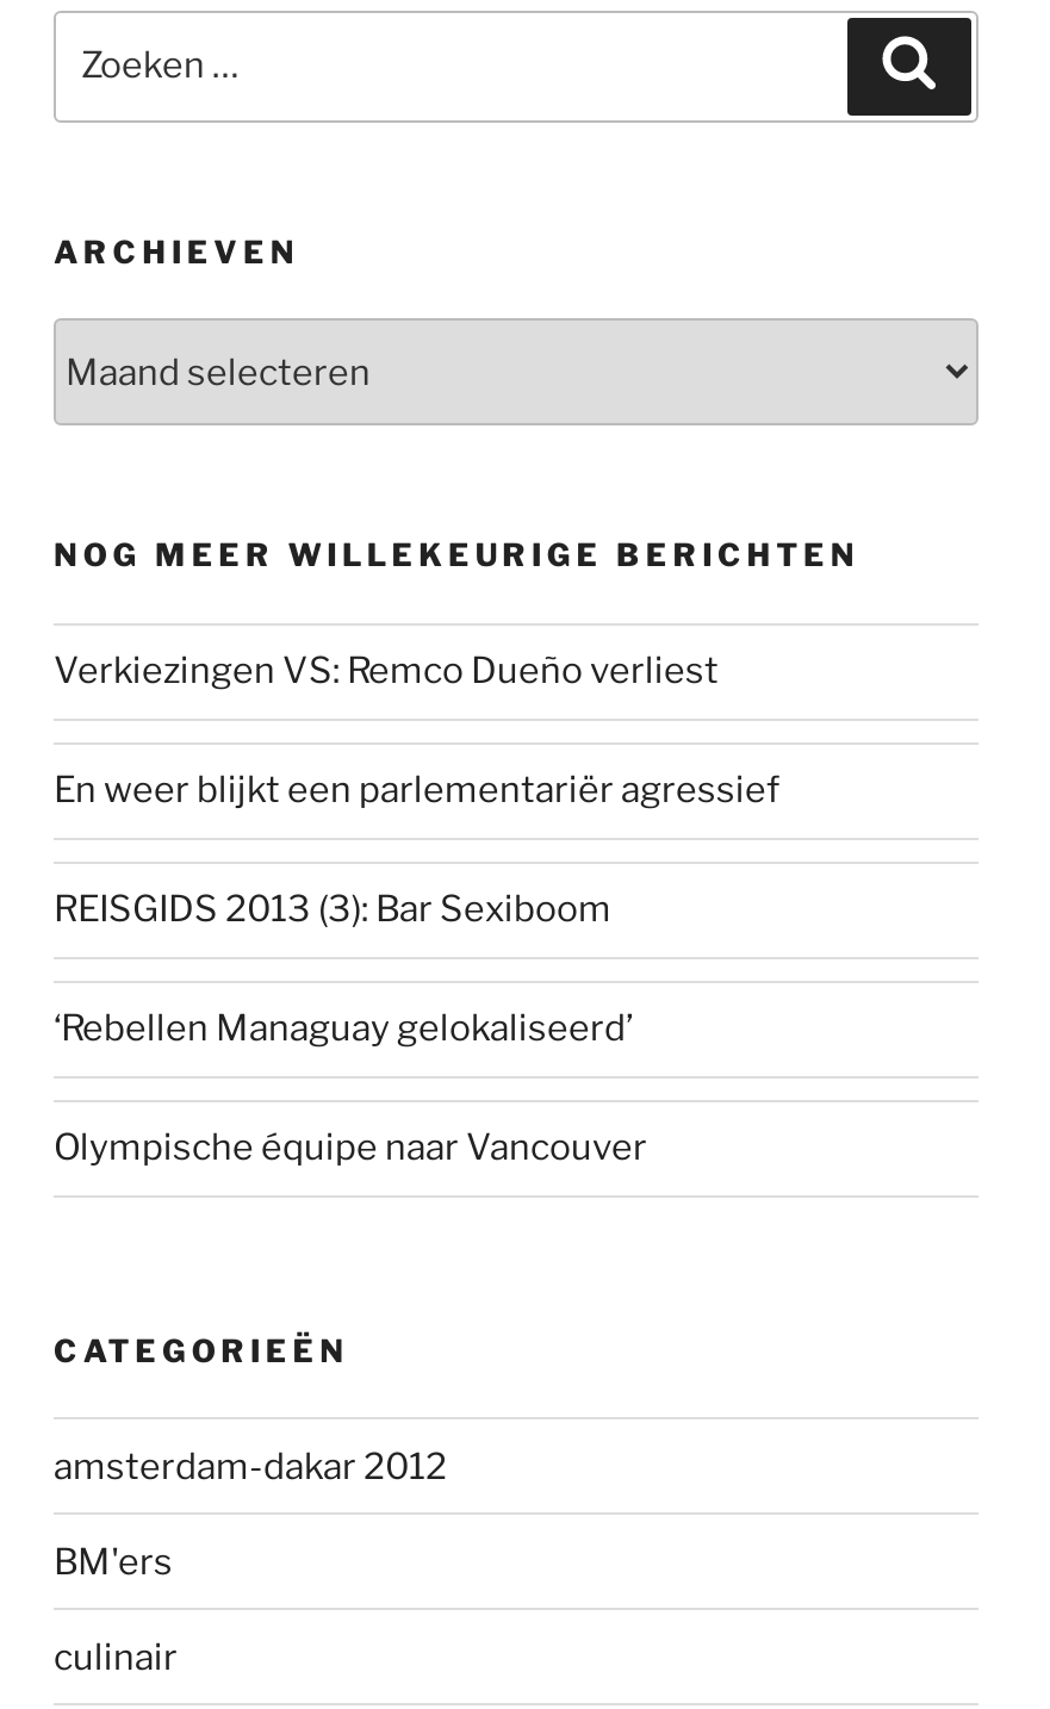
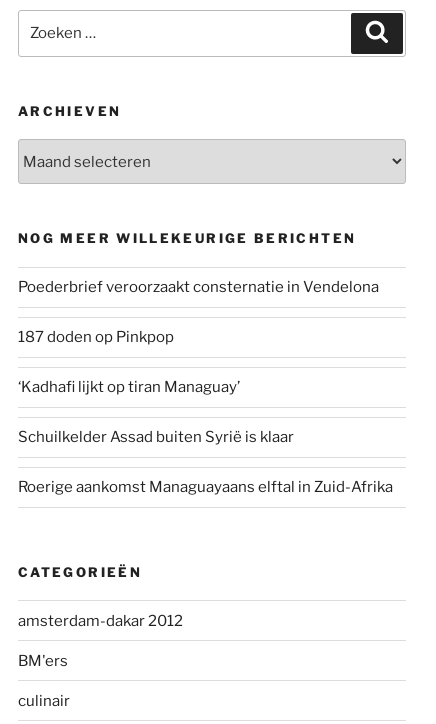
[54,650,719,692] Verkiezingen VS: Remco Dueño verliest -> [18,278,379,296] Poederbrief veroorzaakt consternatie in Vendelona
[54,769,781,812] En weer blijkt een parlementariër agressief -> [18,328,174,346] 187 doden op Pinkpop
[54,888,611,931] REISGIDS 2013 (3): Bar Sexiboom -> [18,378,240,396] ‘Kadhafi lijkt op tiran Managuay’
[54,1007,633,1050] ‘Rebellen Managuay gelokaliseerd’ -> [18,428,294,446] Schuilkelder Assad buiten Syrië is klaar
[54,1126,647,1169] Olympische équipe naar Vancouver -> [18,478,393,496] Roerige aankomst Managuayaans elftal in Zuid-Afrika

